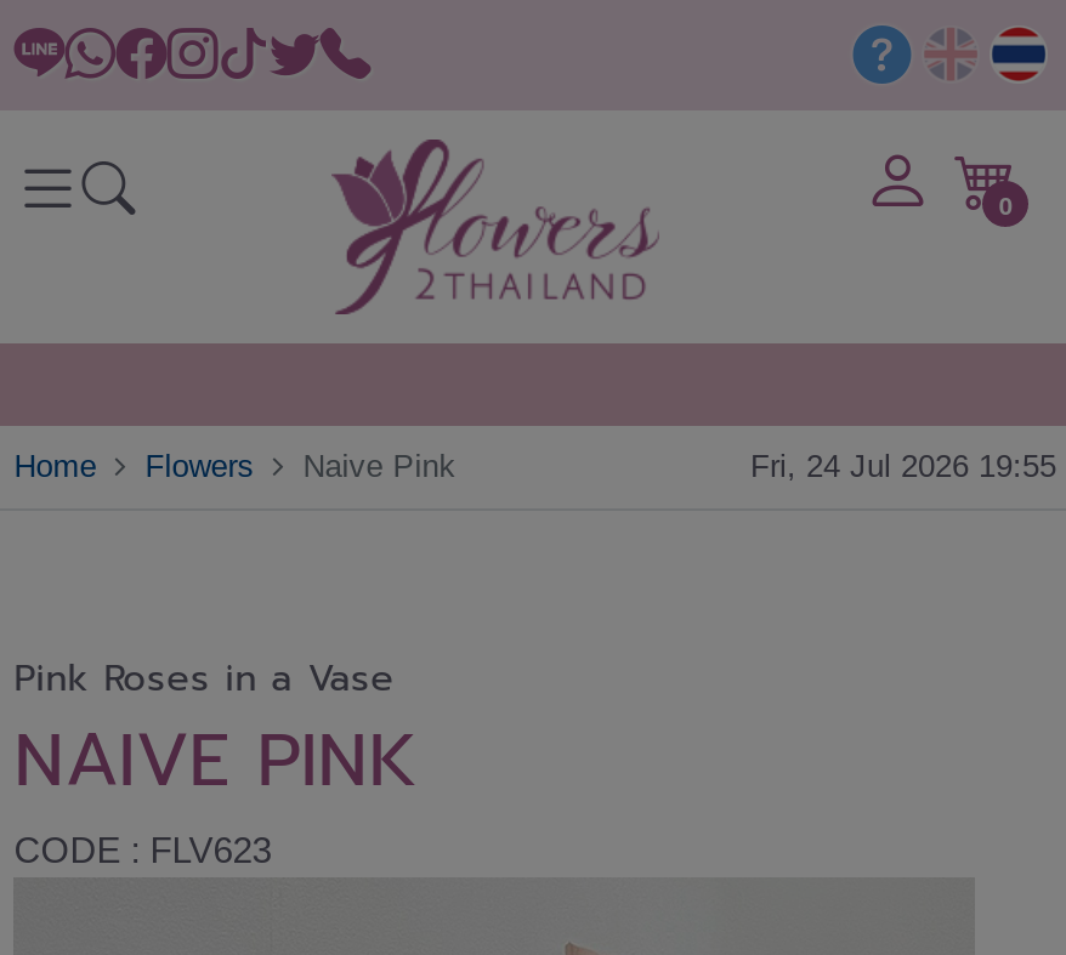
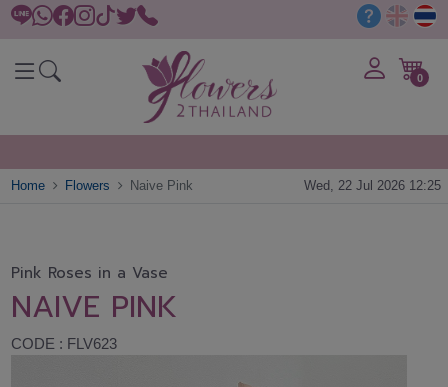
[750,448,1056,485] Fri, 24 Jul 2026 19:55 -> [303,178,440,193] Wed, 22 Jul 2026 12:25

